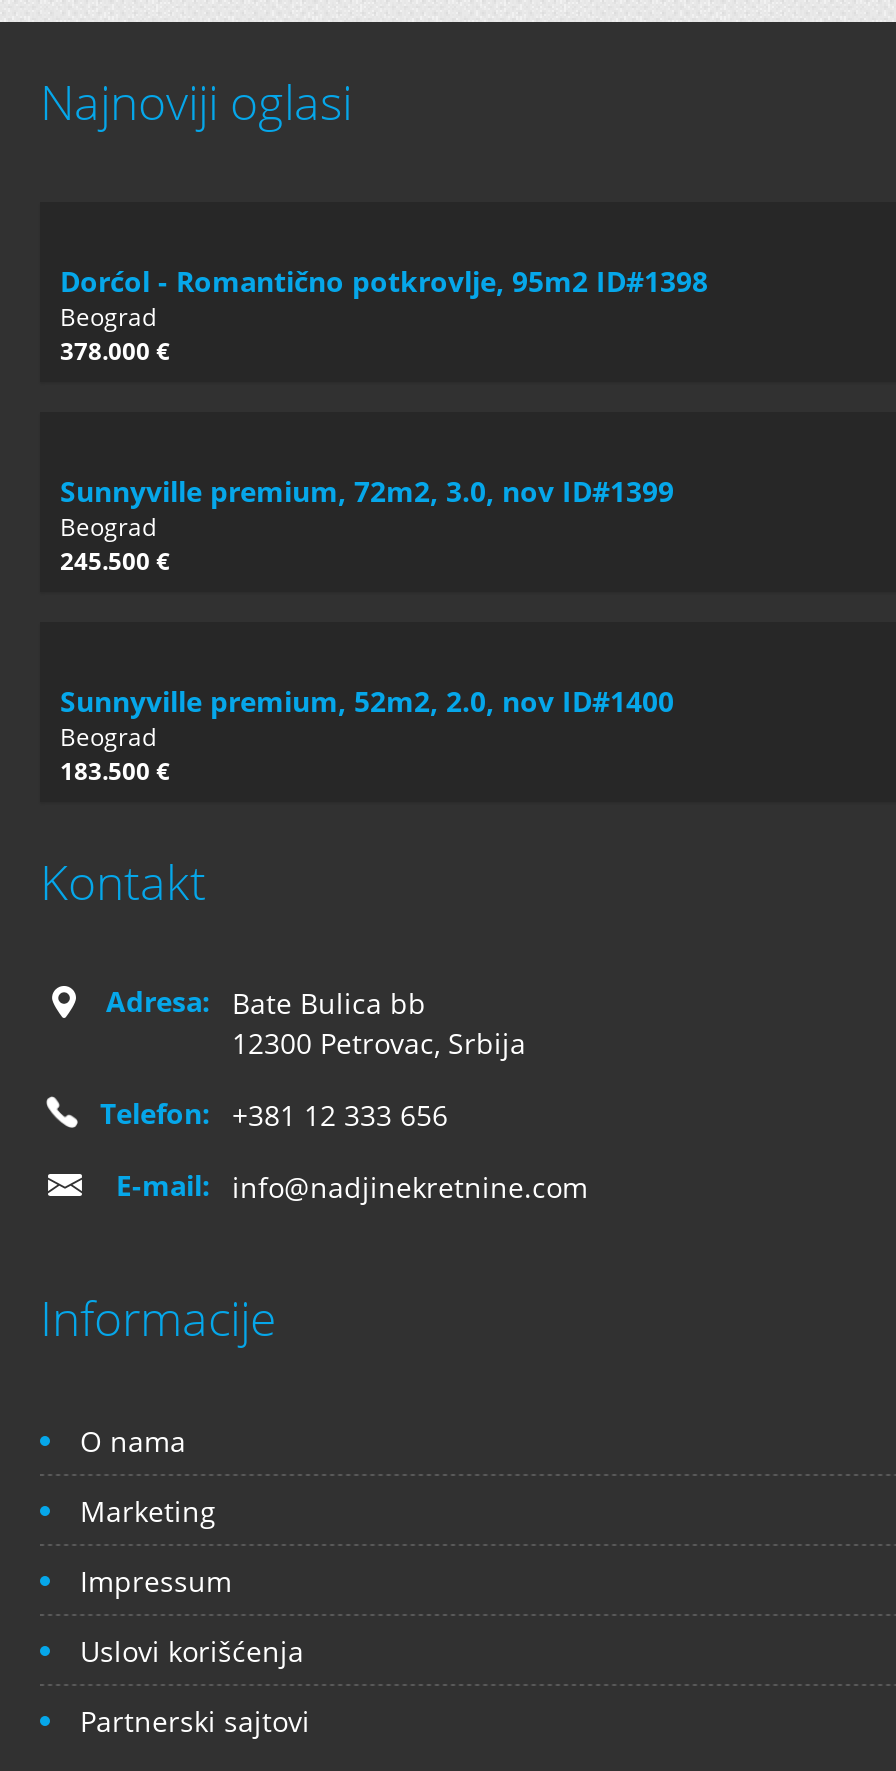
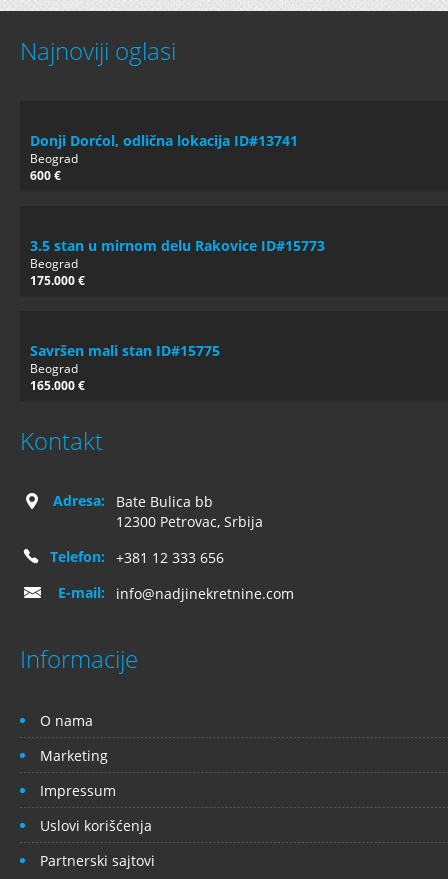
[60,262,708,300] Dorćol - Romantično potkrovlje, 95m2 ID#1398 -> [30,131,298,150] Donji Dorćol, odlična lokacija ID#13741
[60,334,170,368] 378.000 € -> [30,167,61,184] 600 €
[60,472,674,510] Sunnyville premium, 72m2, 3.0, nov ID#1399 -> [30,236,325,255] 3.5 stan u mirnom delu Rakovice ID#15773
[60,544,170,578] 245.500 € -> [30,272,85,289] 175.000 €
[60,682,674,720] Sunnyville premium, 52m2, 2.0, nov ID#1400 -> [30,341,220,360] Savršen mali stan ID#15775
[60,754,170,788] 183.500 € -> [30,377,85,394] 165.000 €

